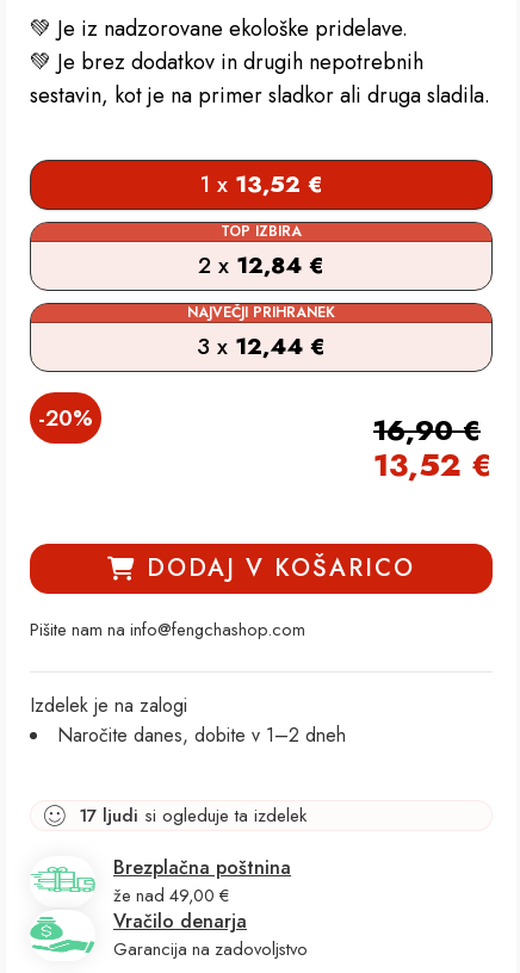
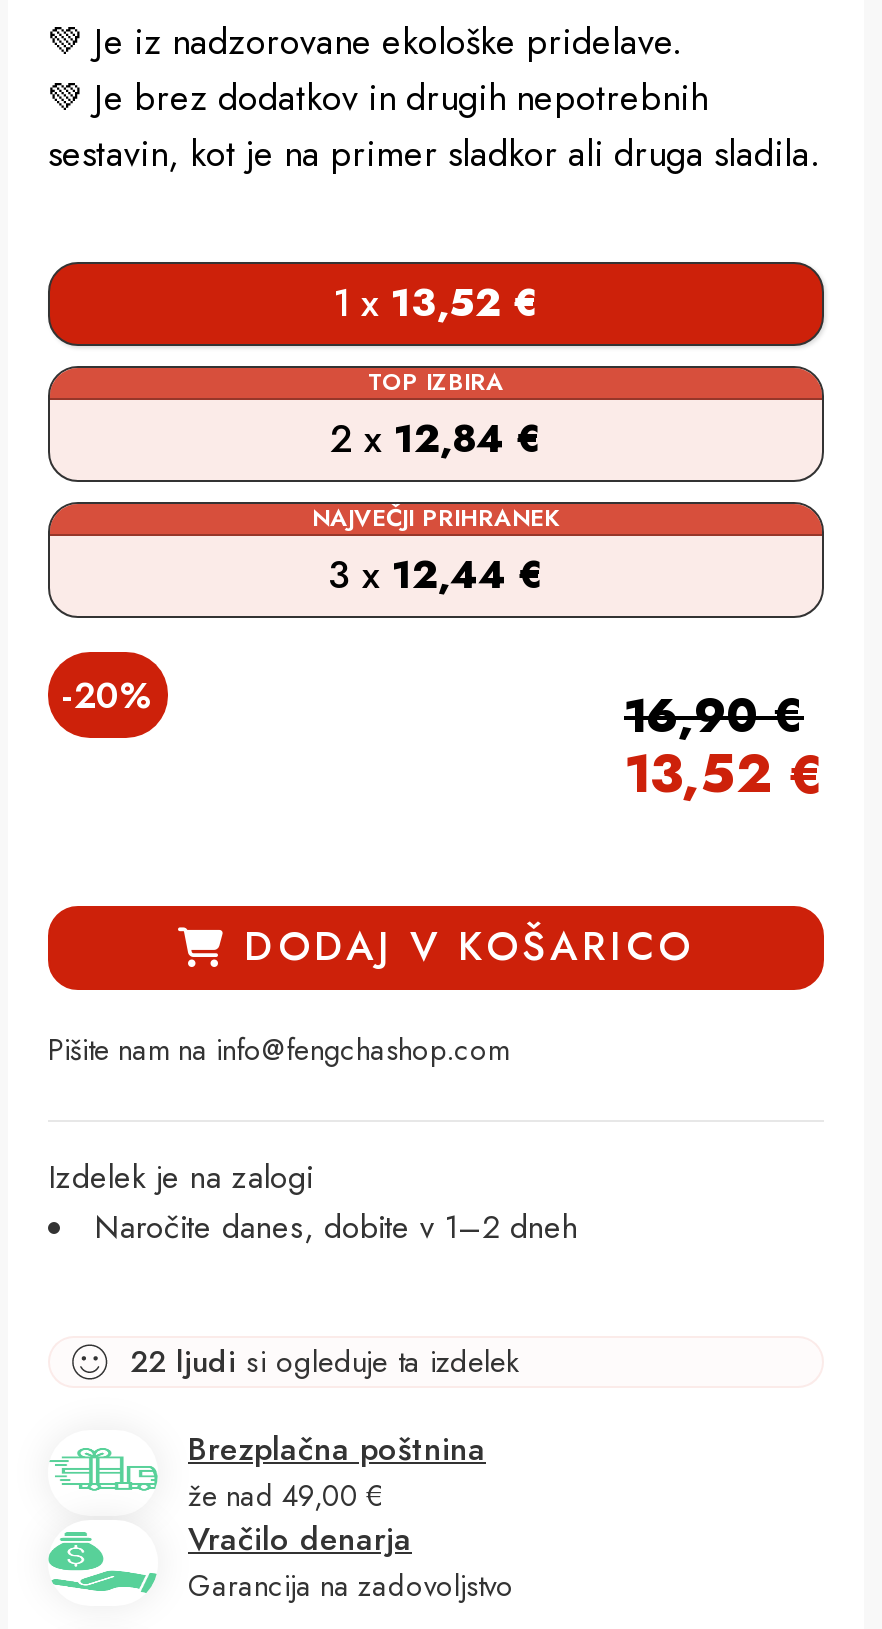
[79,802,307,828] 17 ljudi si ogleduje ta izdelek -> [130,1340,518,1384] 22 ljudi si ogleduje ta izdelek

